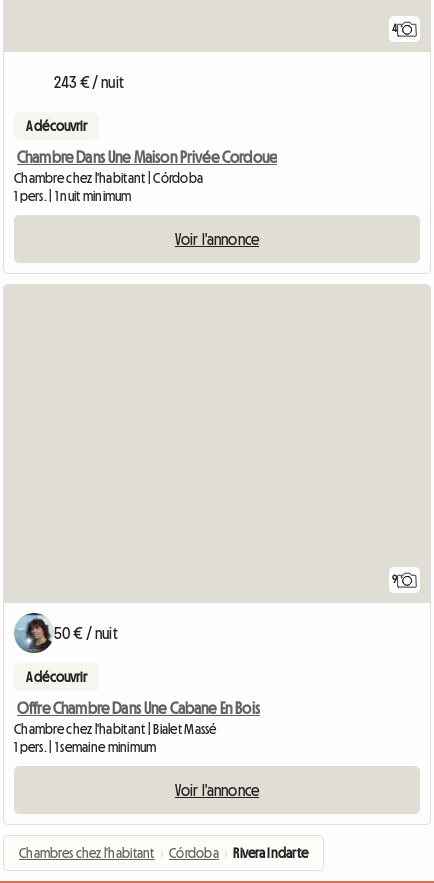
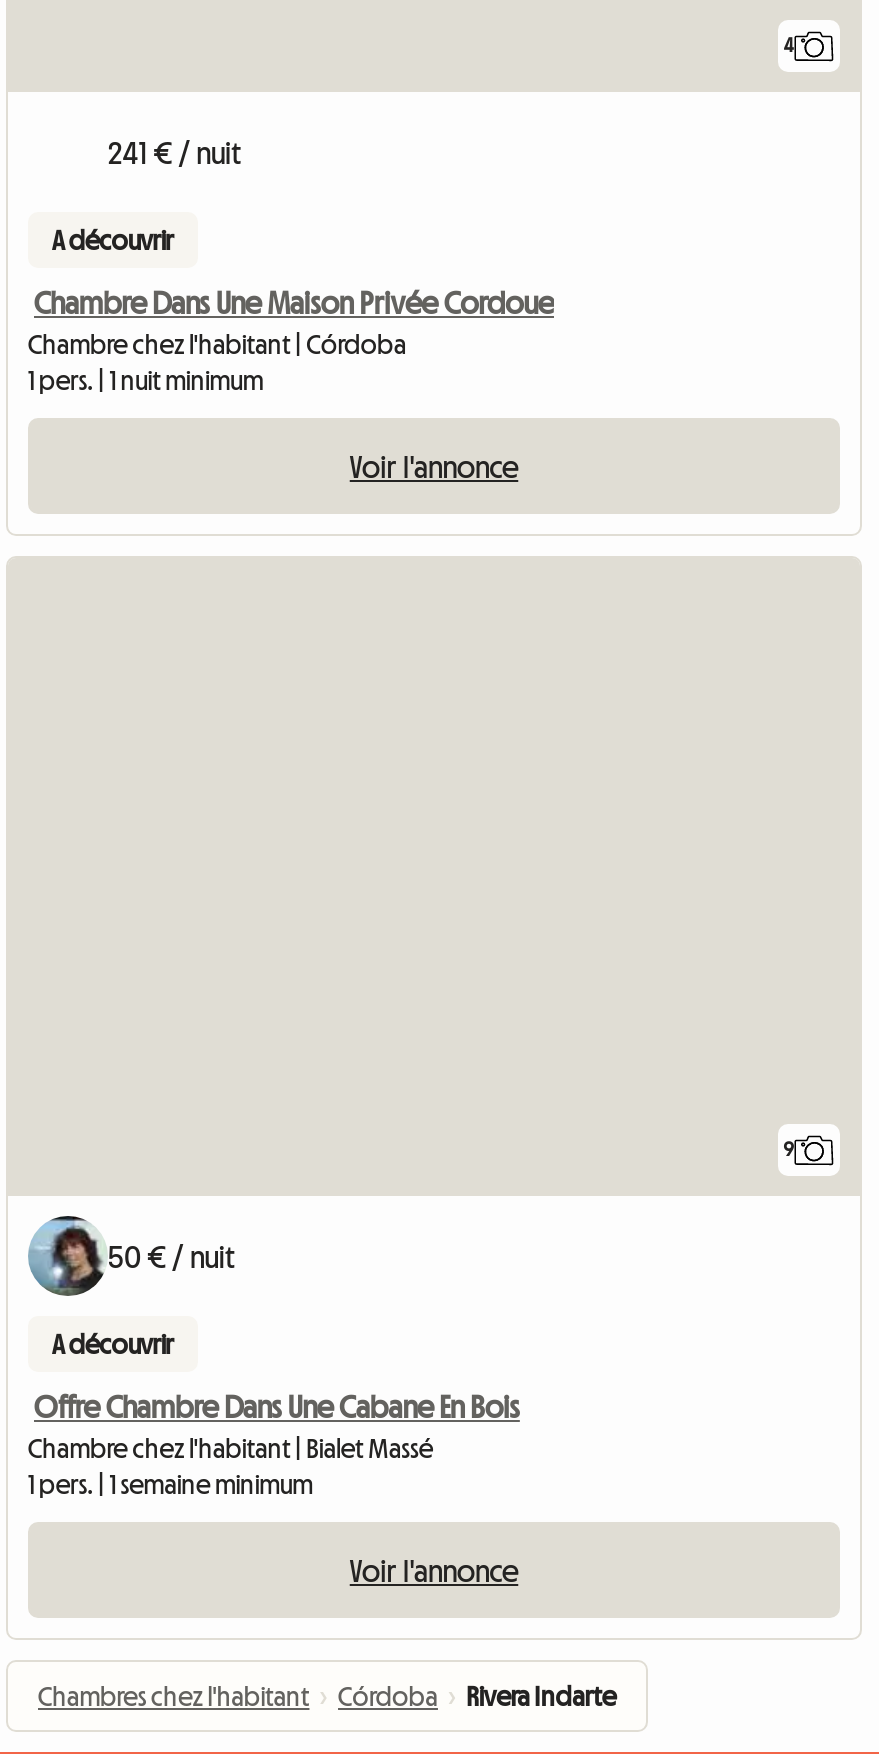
[54,74,124,90] 243 € / nuit -> [108,135,242,167] 241 € / nuit

